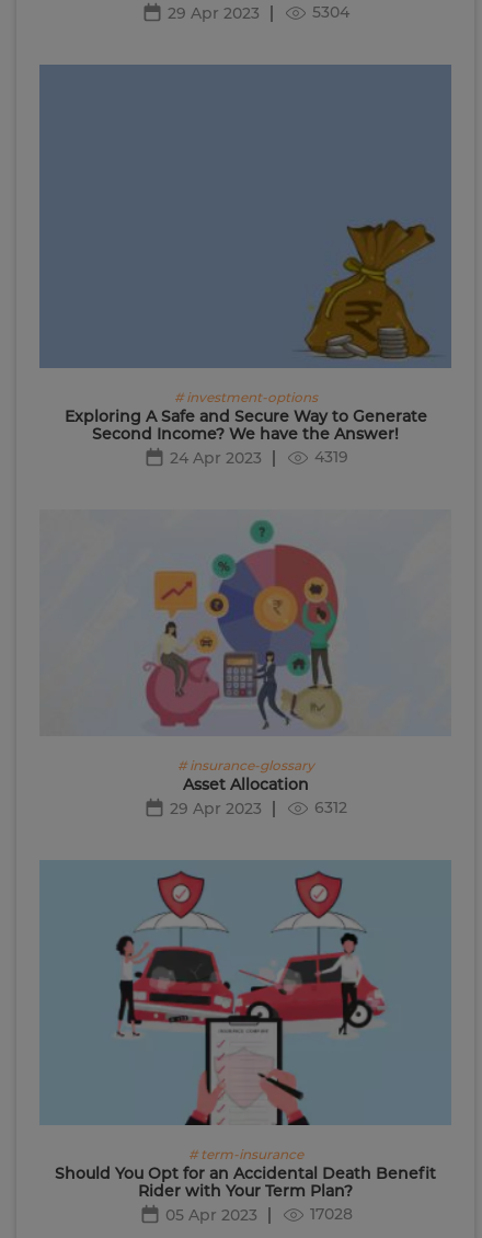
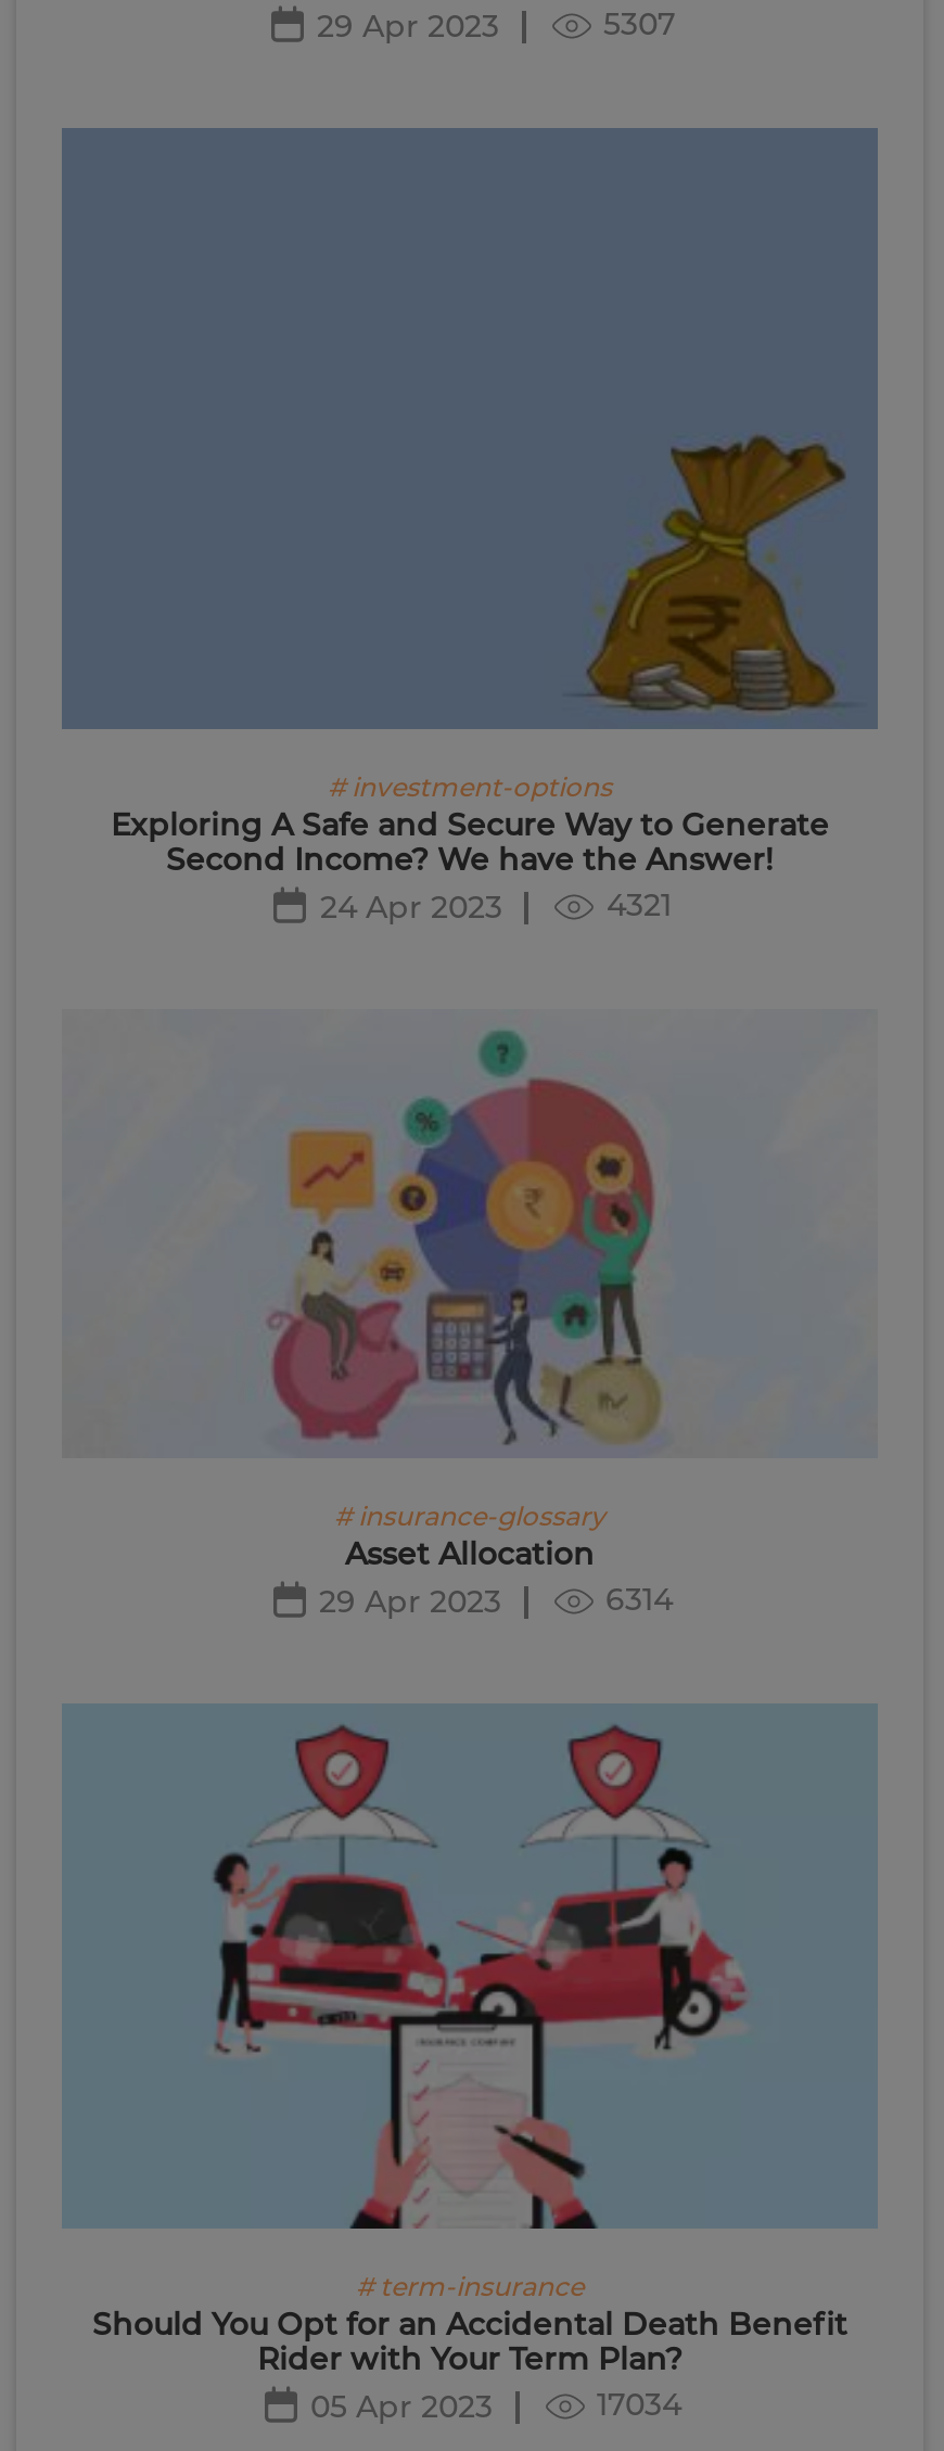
[308,2,349,21] 5304 -> [595,3,675,43] 5307
[309,447,348,467] 4319 -> [598,885,672,924] 4321
[310,798,347,817] 6312 -> [597,1580,673,1619] 6314
[305,1204,352,1224] 17028 -> [588,2385,681,2424] 17034

